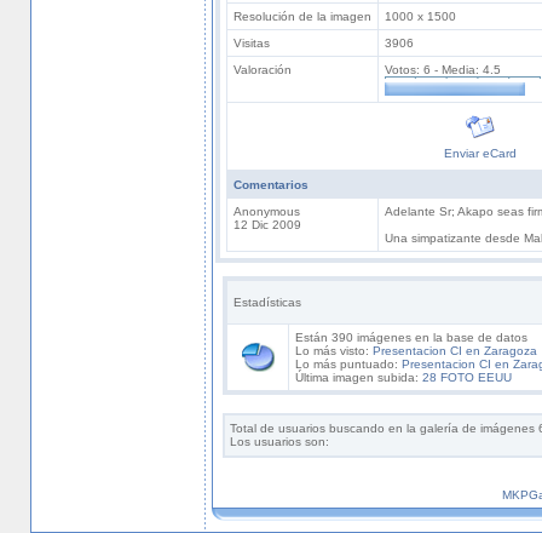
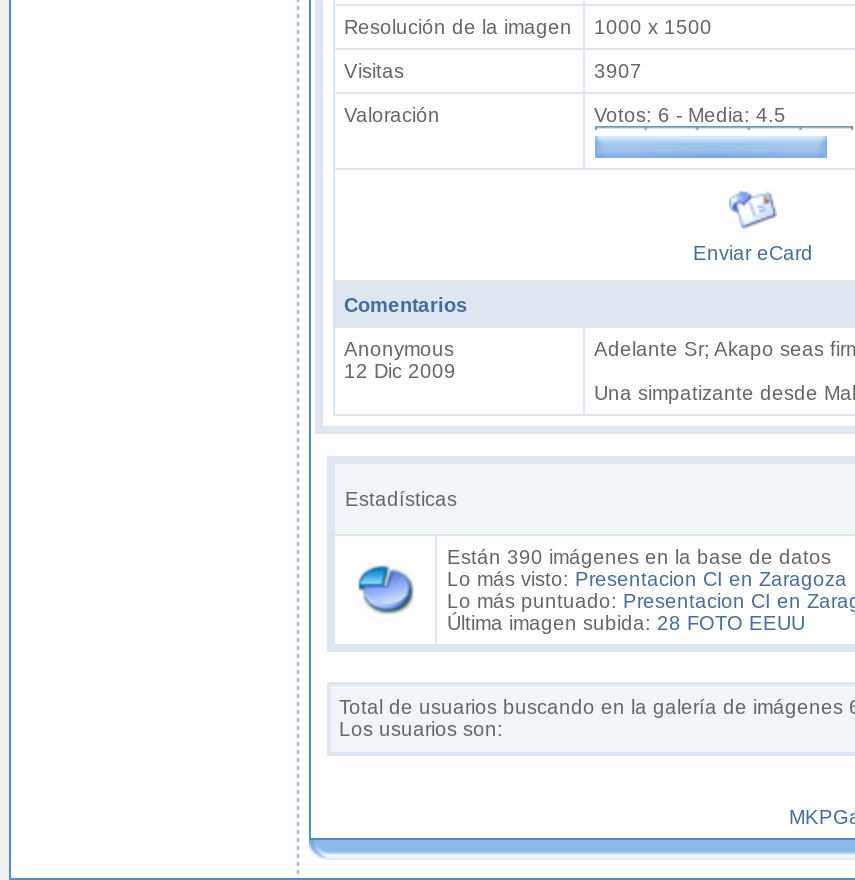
[384,36,413,50] 3906 -> [594,60,642,82] 3907

